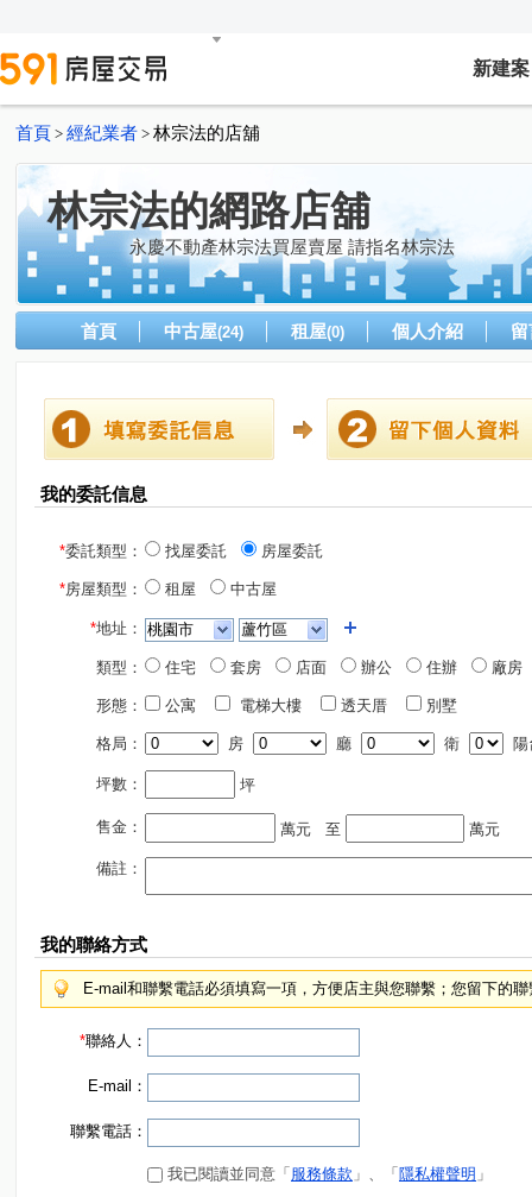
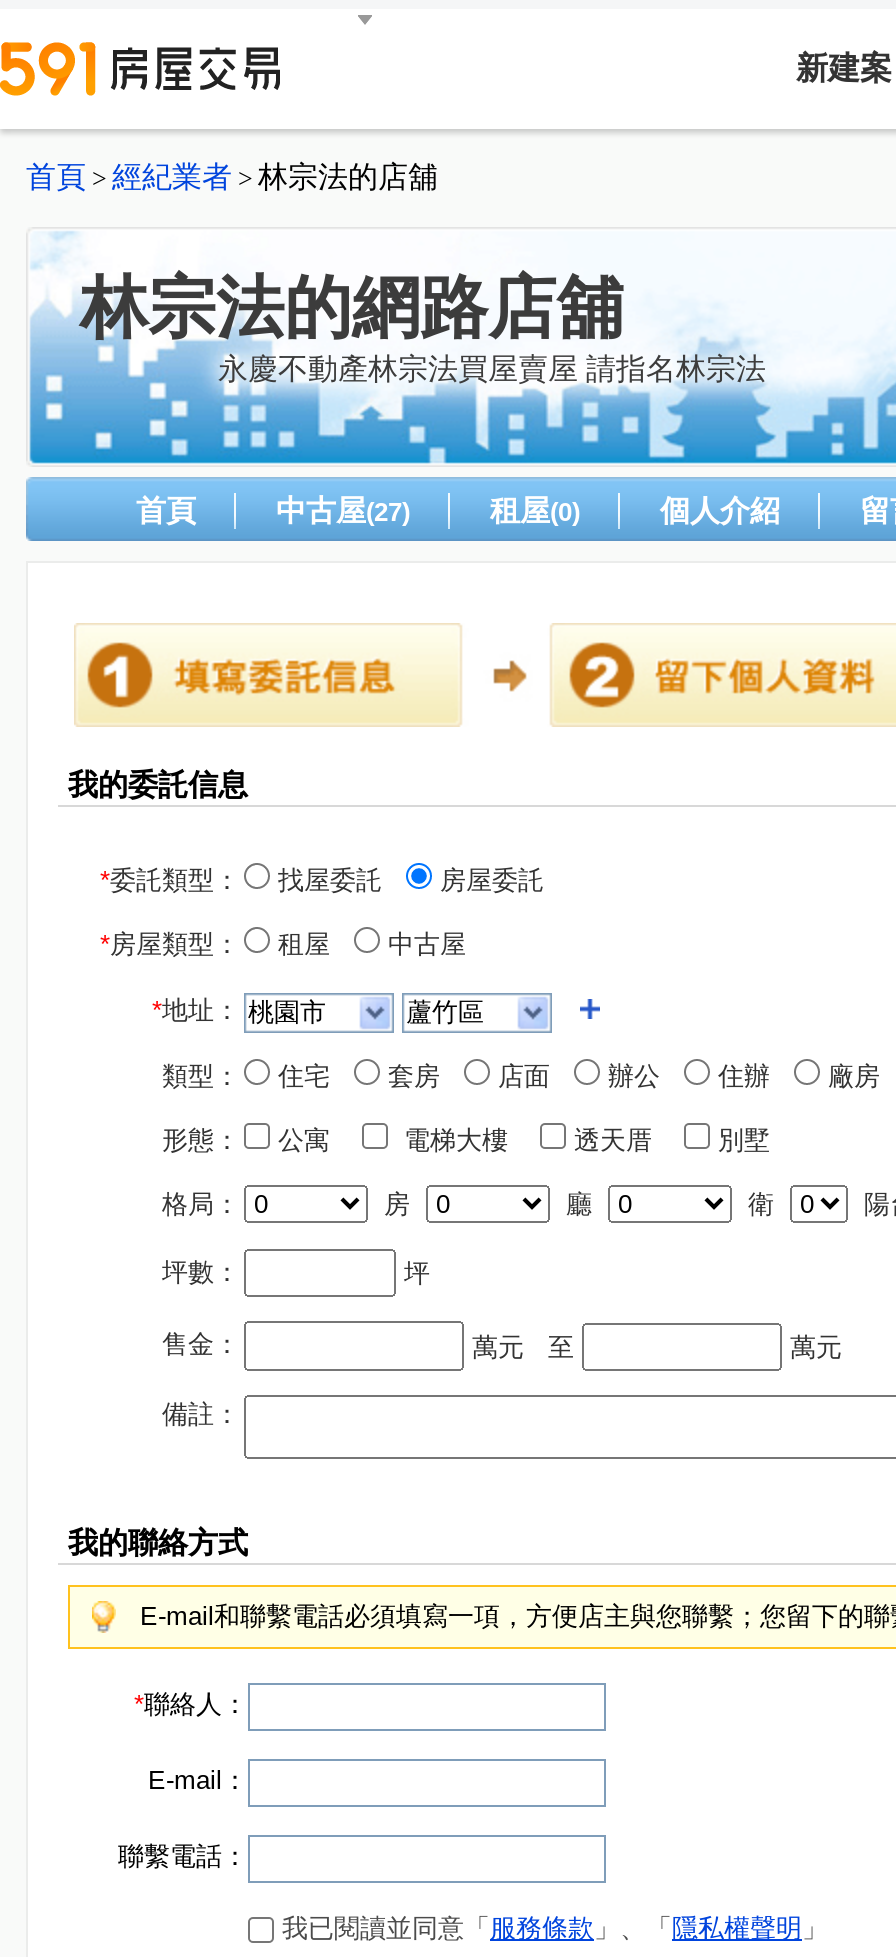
[164,321,243,341] 中古屋(24) -> [276,493,410,527] 中古屋(27)

